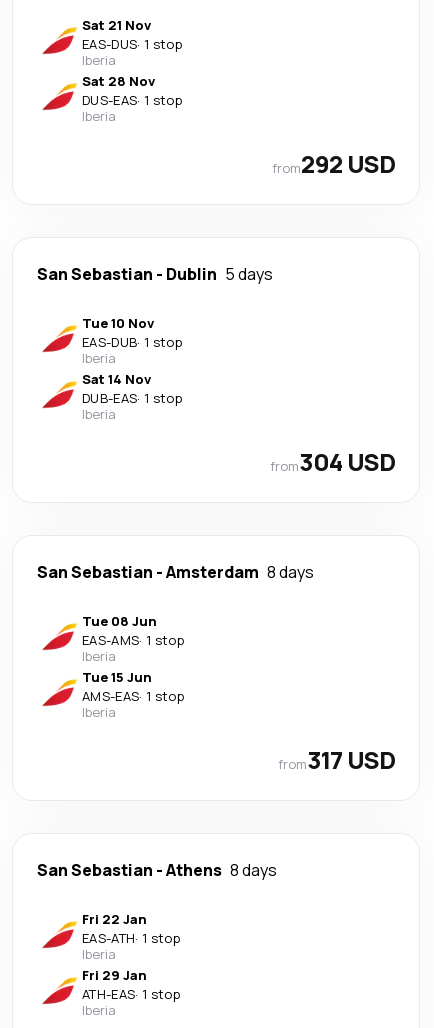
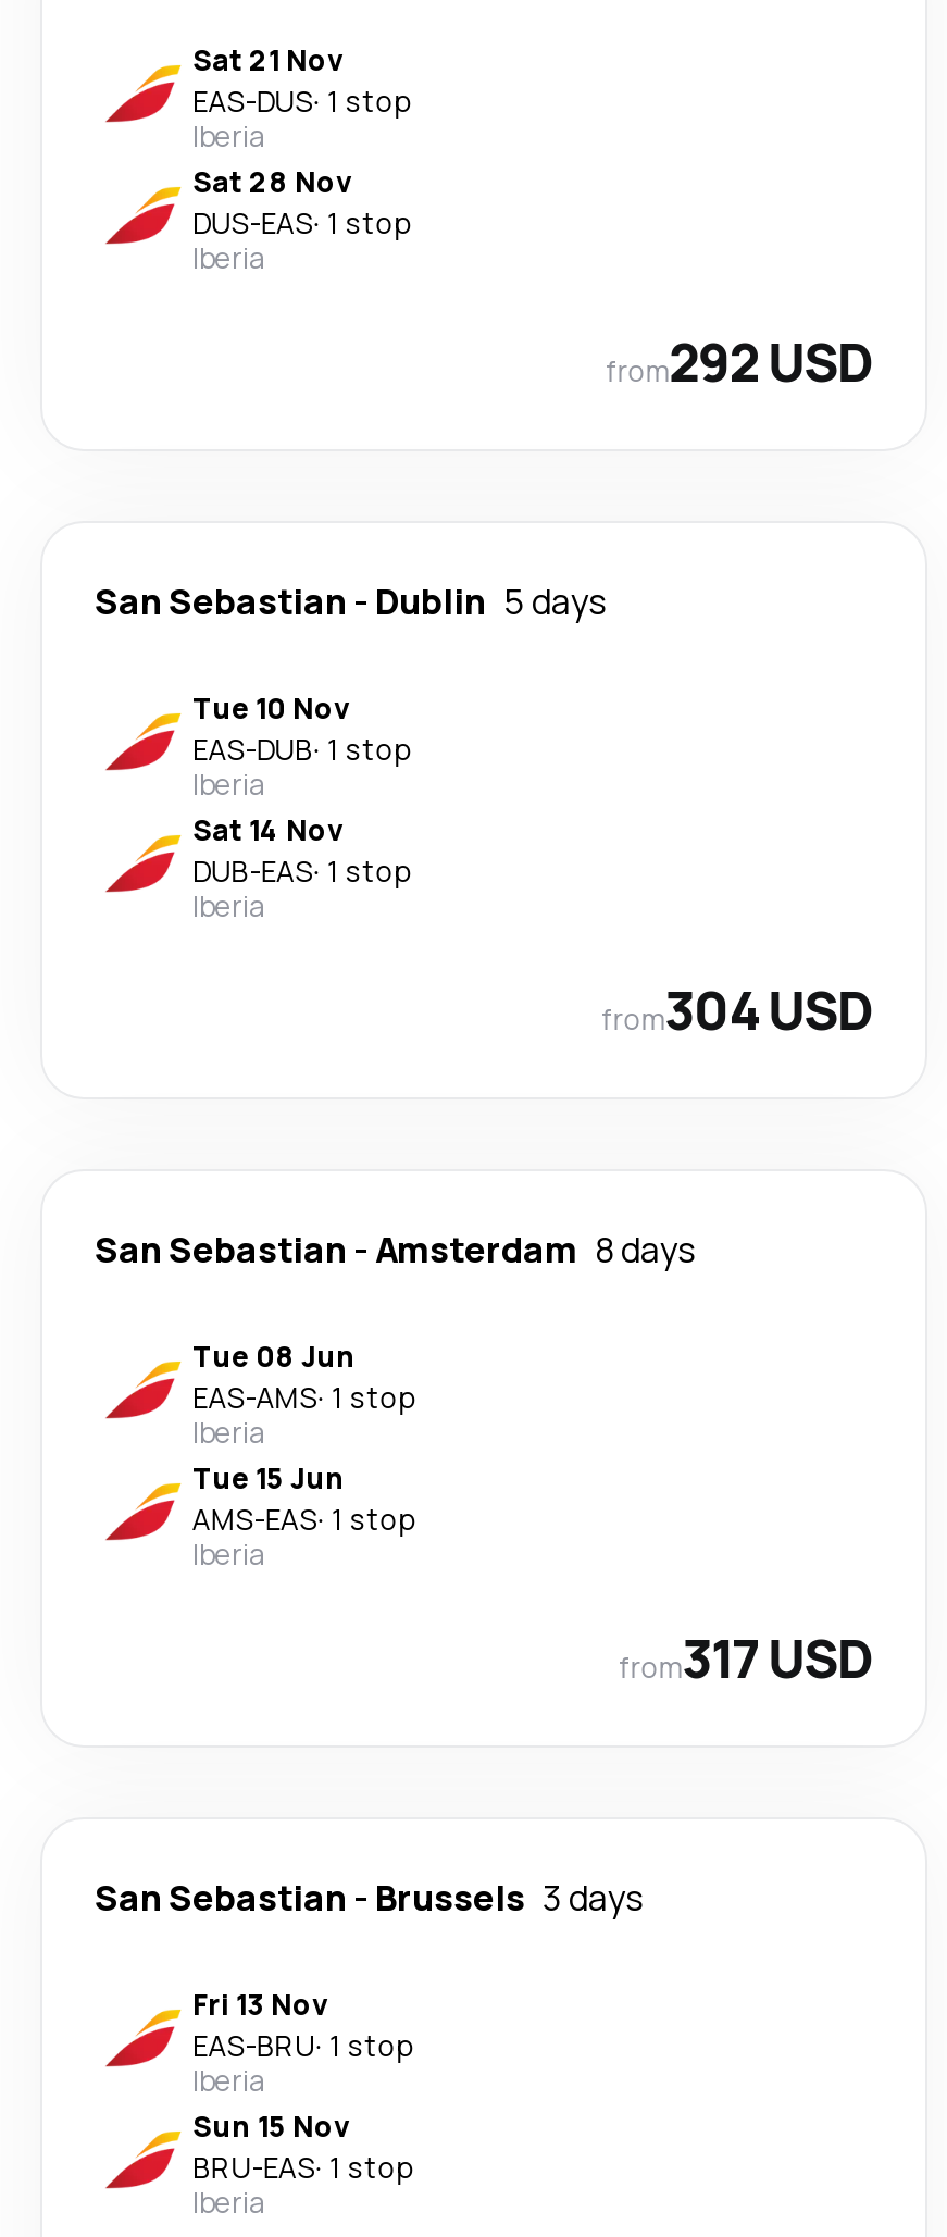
[37,859,277,881] San Sebastian - Athens 8 days -> [95,1874,645,1922] San Sebastian - Brussels 3 days
[82,910,147,928] Fri 22 Jan -> [192,1985,327,2024] Fri 13 Nov
[82,929,180,947] EAS-ATH · 1 stop -> [192,2026,412,2065] EAS-BRU · 1 stop
[82,966,180,1003] Fri 29 Jan | ATH-EAS · 1 stop -> [192,2106,412,2187] Sun 15 Nov | BRU-EAS · 1 stop

